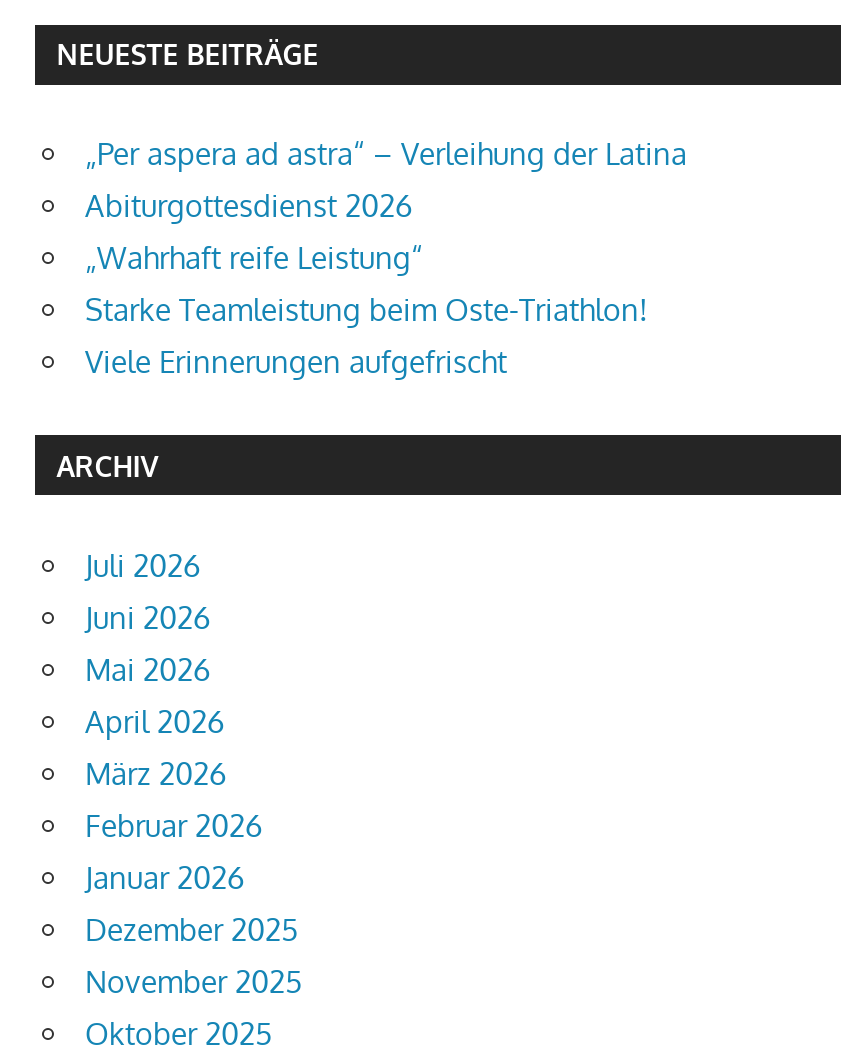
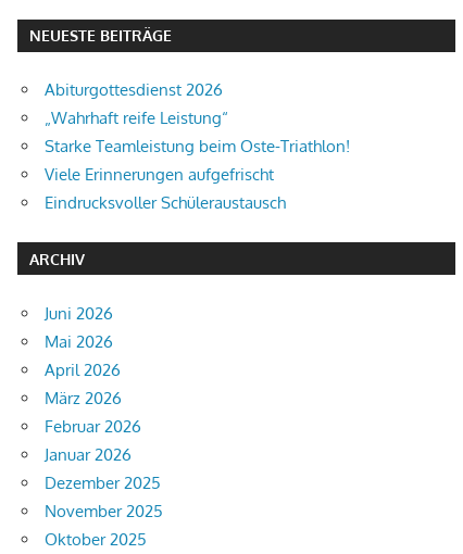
[85,136,687,174] „Per aspera ad astra“ – Verleihung der Latina -> none
none -> [45,193,286,213] Eindrucksvoller Schüleraustausch
[85,546,201,584] Juli 2026 -> none

